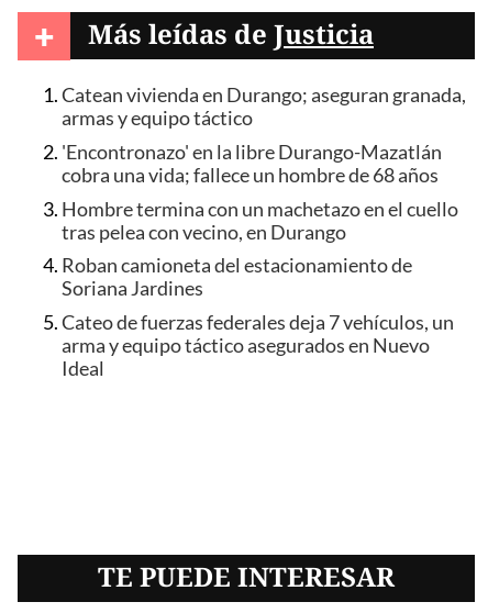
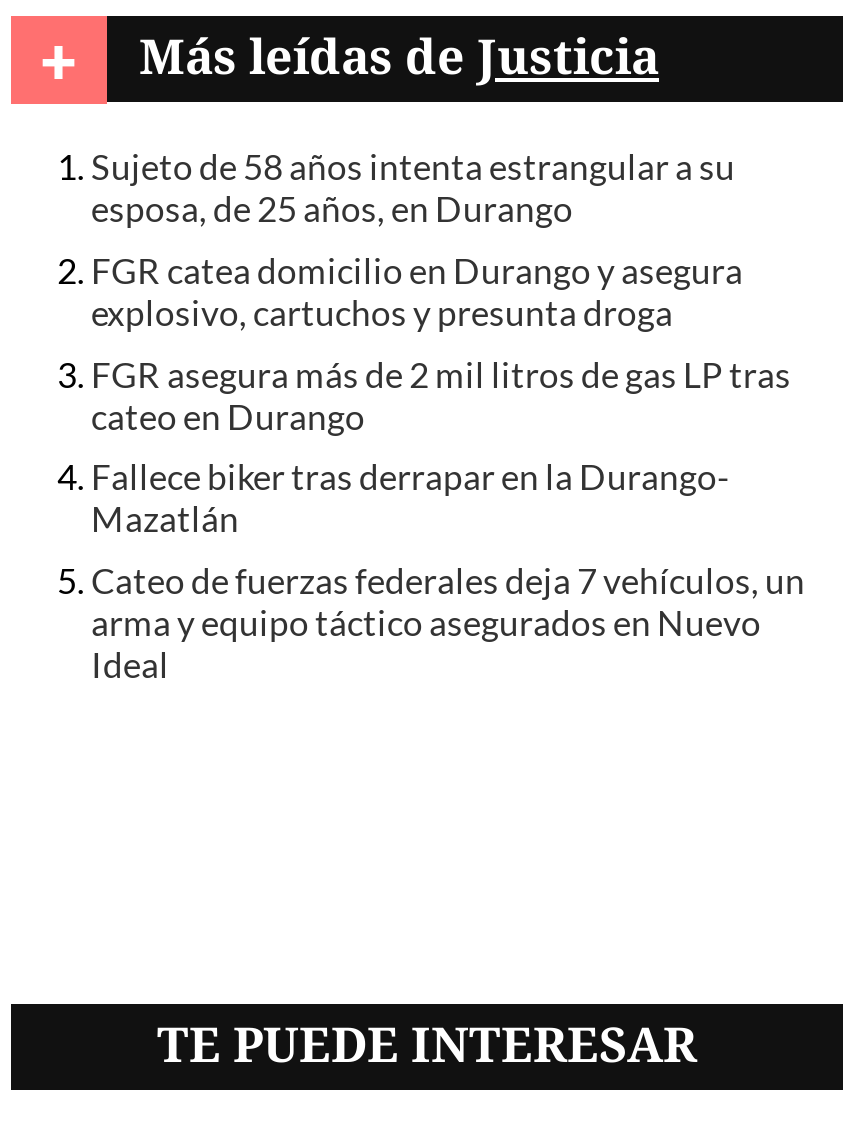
[62,84,466,130] Catean vivienda en Durango; aseguran granada, | armas y equipo táctico -> [91,147,735,231] Sujeto de 58 años intenta estrangular a su | esposa, de 25 años, en Durango
[62,141,442,187] 'Encontronazo' en la libre Durango-Mazatlán | cobra una vida; fallece un hombre de 68 años -> [91,250,743,334] FGR catea domicilio en Durango y asegura | explosivo, cartuchos y presunta droga
[62,197,458,244] Hombre termina con un machetazo en el cuello | tras pelea con vecino, en Durango -> [91,353,791,437] FGR asegura más de 2 mil litros de gas LP tras | cateo en Durango
[62,254,412,300] Roban camioneta del estacionamiento de | Soriana Jardines -> [91,456,729,540] Fallece biker tras derrapar en la Durango- | Mazatlán

